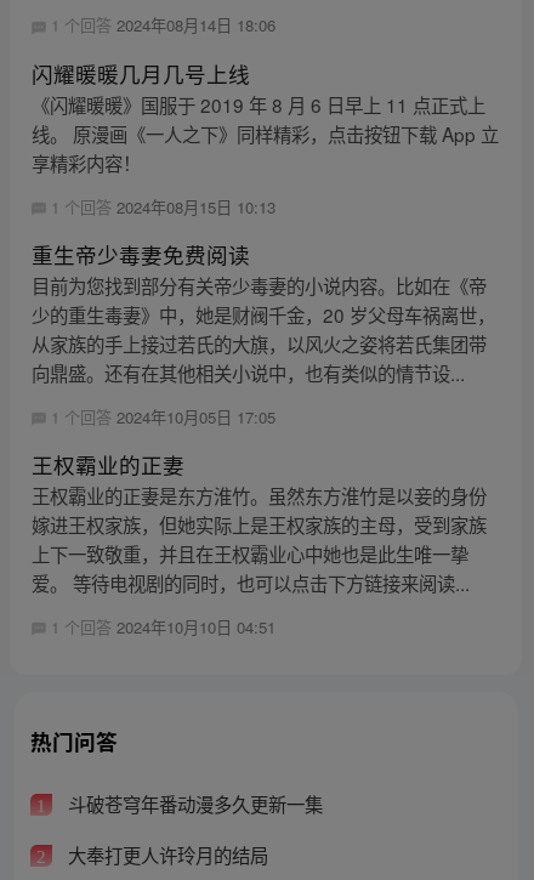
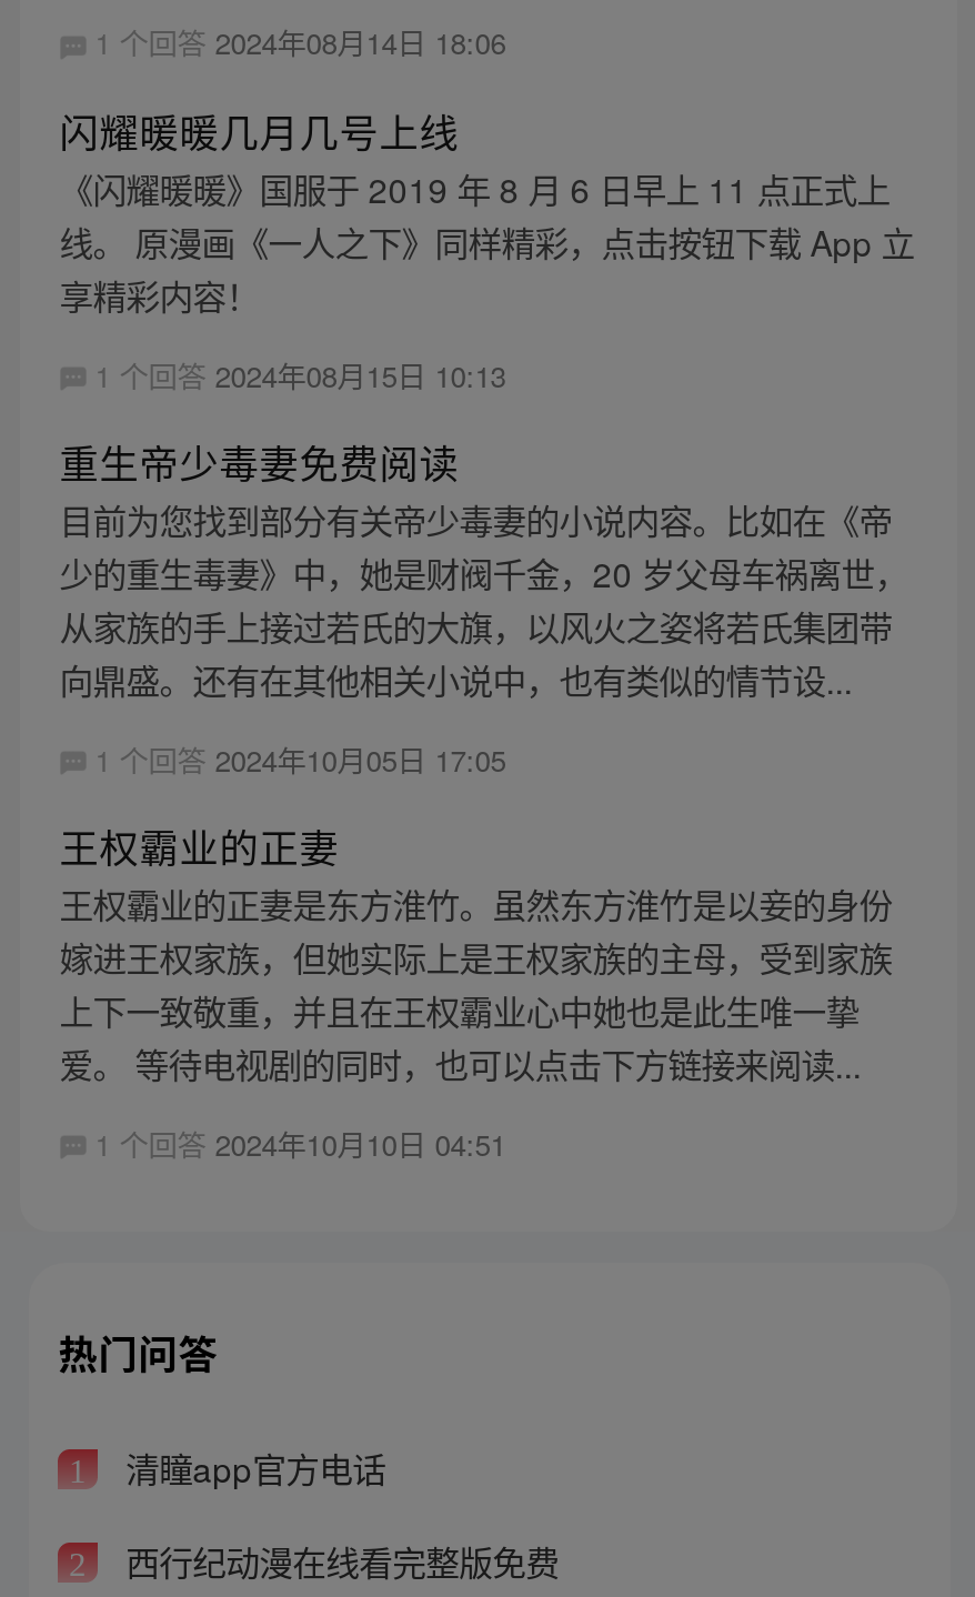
[63,791,322,817] 斗破苍穹年番动漫多久更新一集 -> [117,1444,386,1493] 清瞳app官方电话
[63,841,268,868] 大奉打更人许玲月的结局 -> [117,1536,559,1585] 西行纪动漫在线看完整版免费

